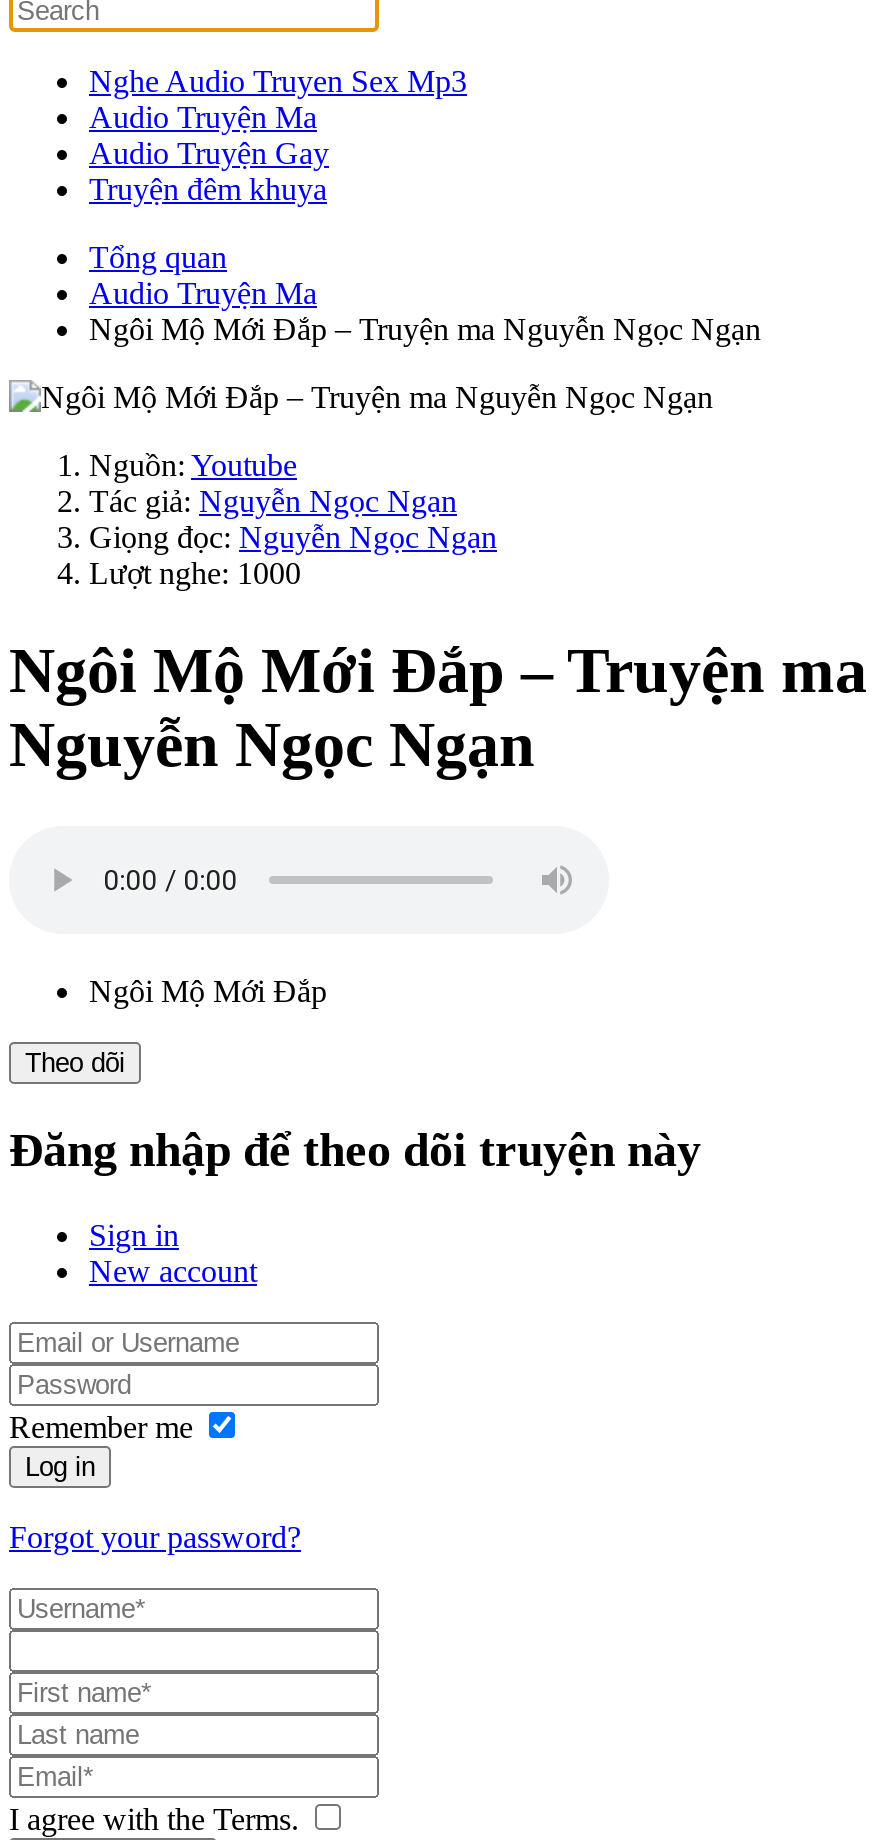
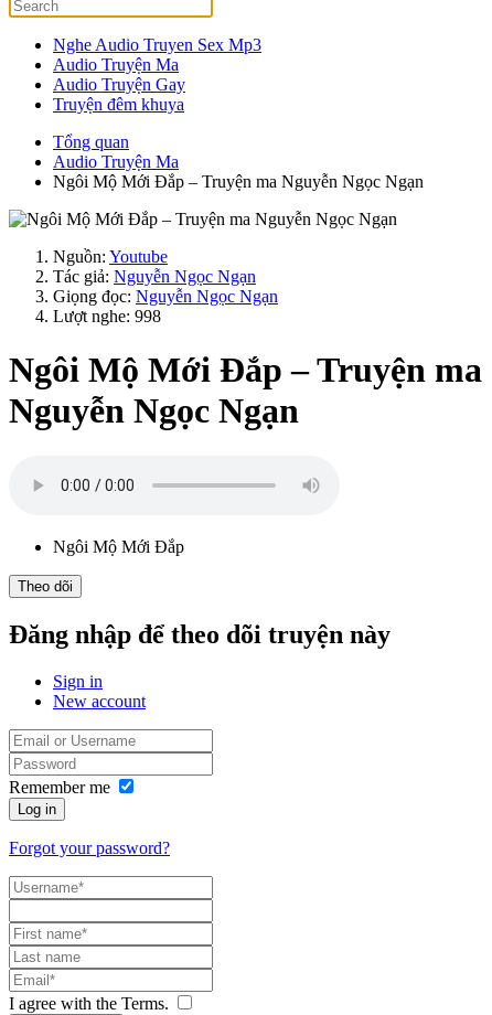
[89,556,301,590] Lượt nghe: 1000 -> [53,307,161,325] Lượt nghe: 998

